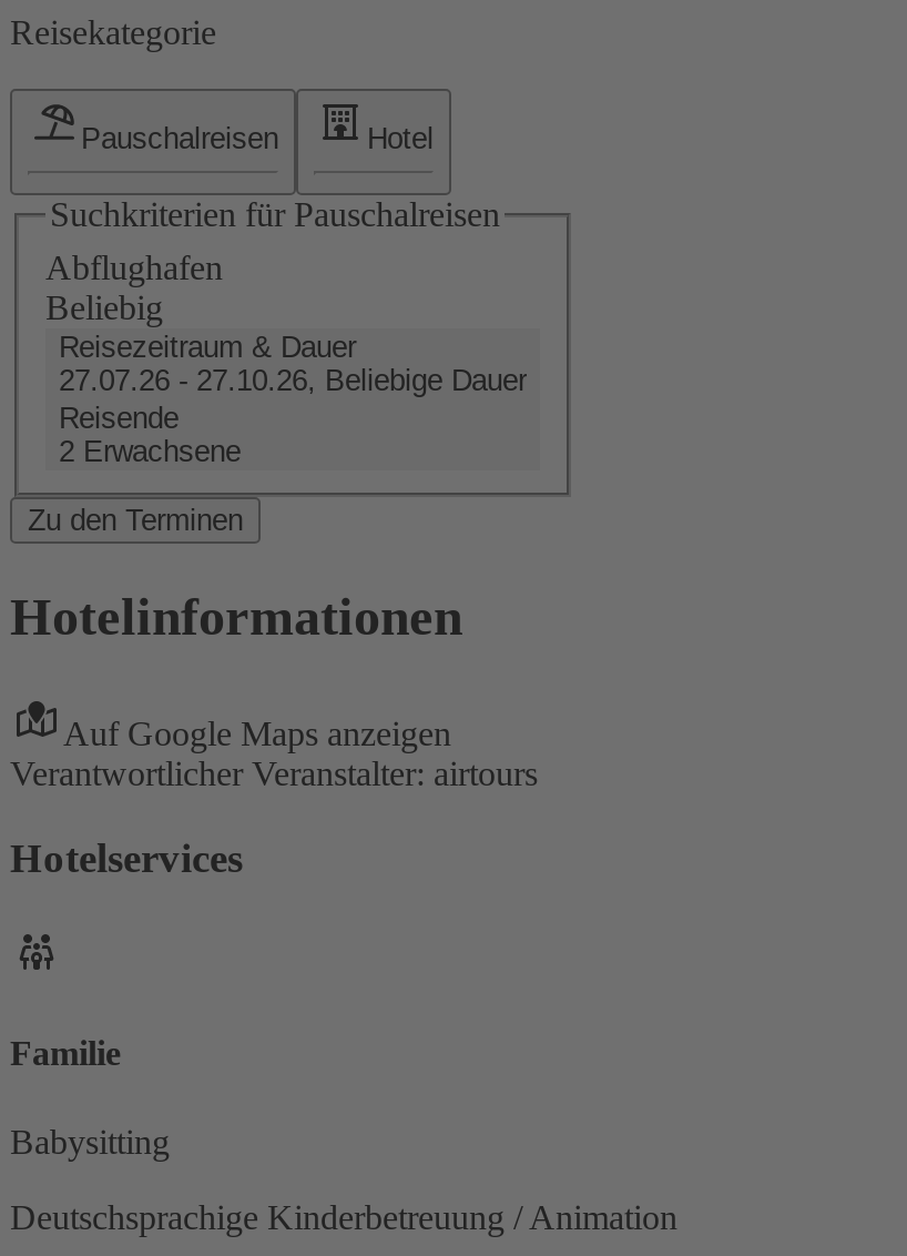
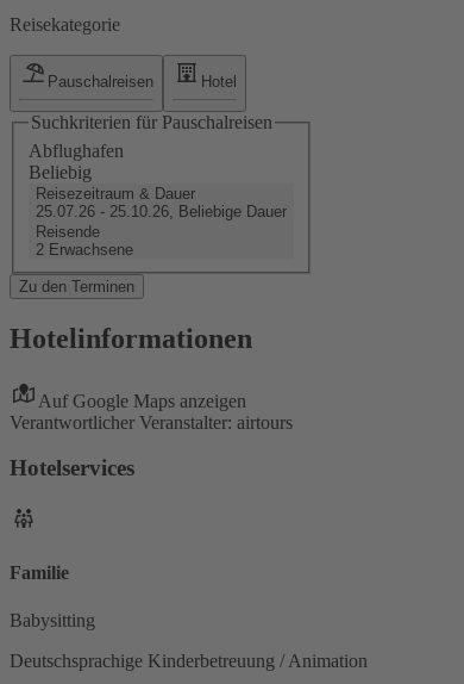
[59,363,527,397] 27.07.26 - 27.10.26, Beliebige Dauer -> [36,202,287,220] 25.07.26 - 25.10.26, Beliebige Dauer

